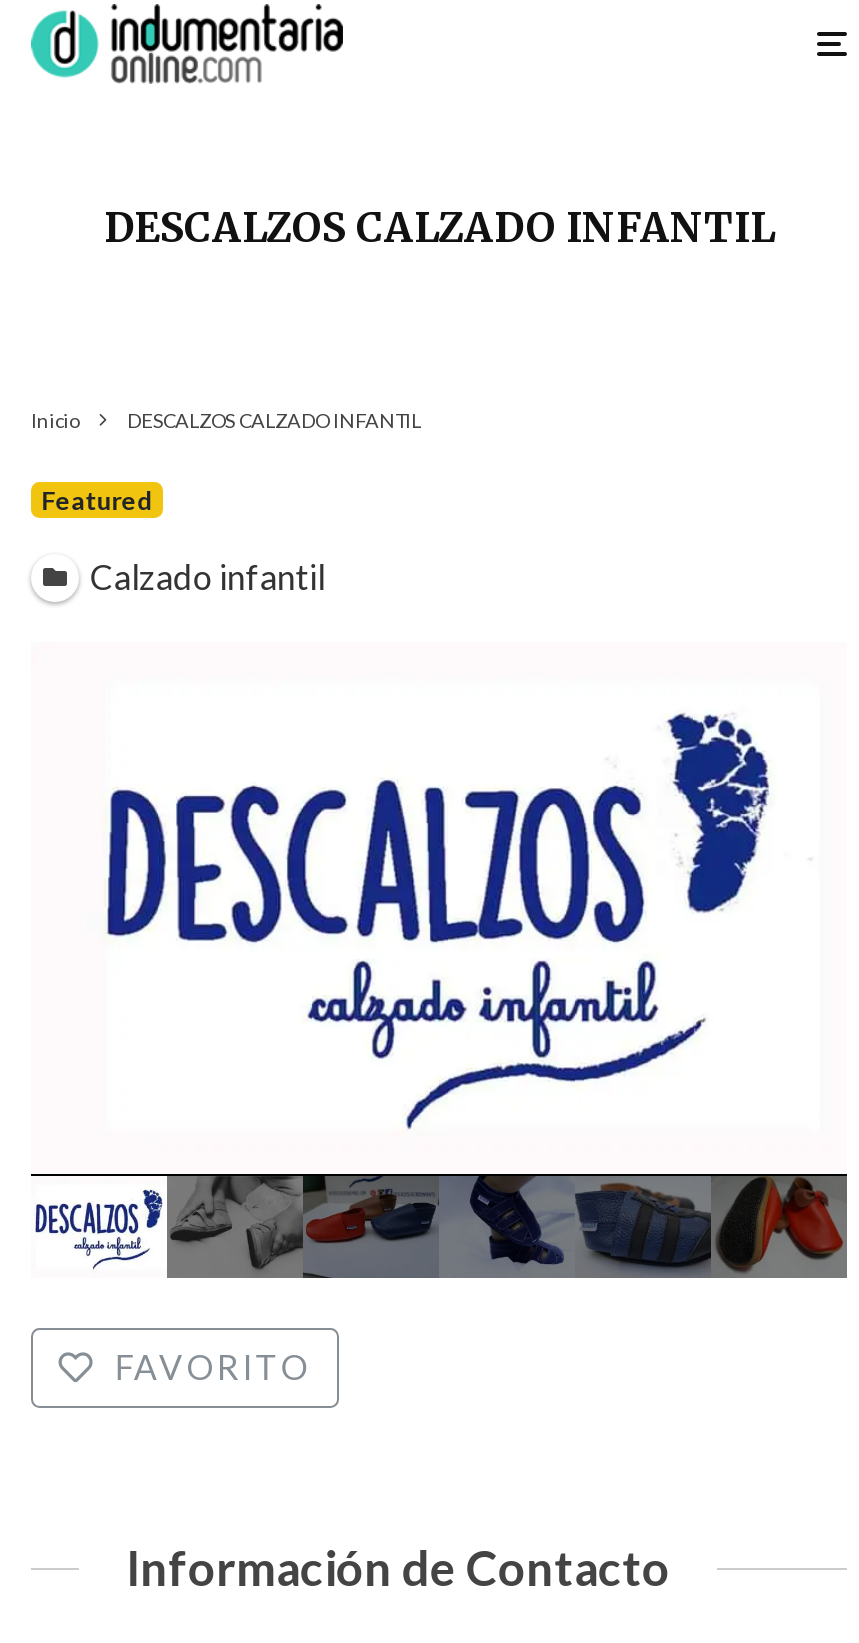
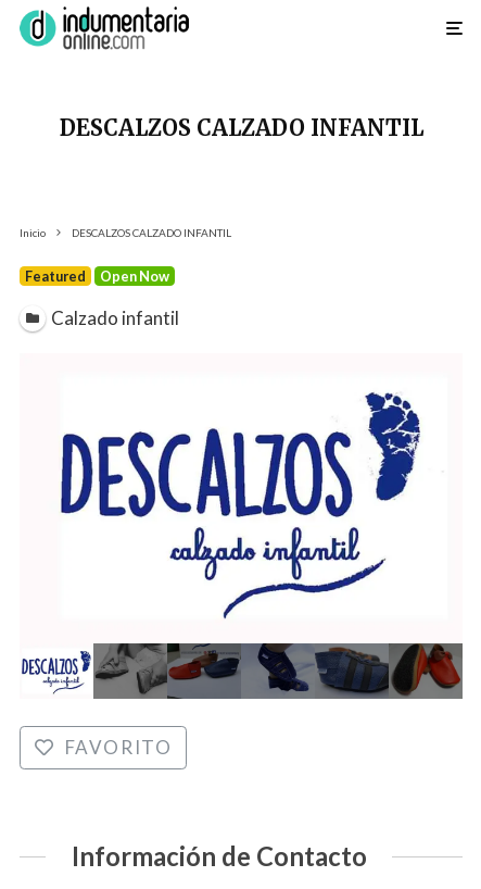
none -> [100,267,170,285] Open Now

